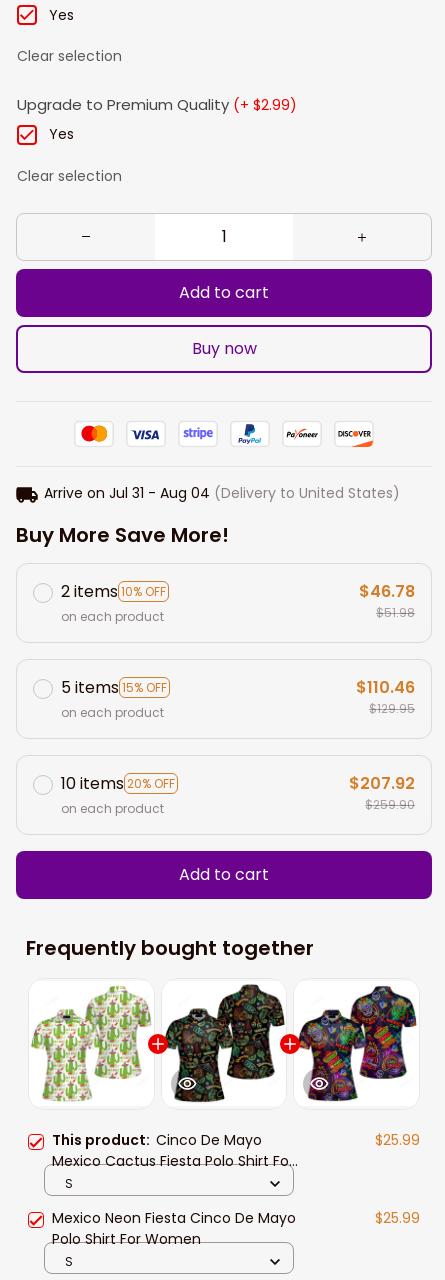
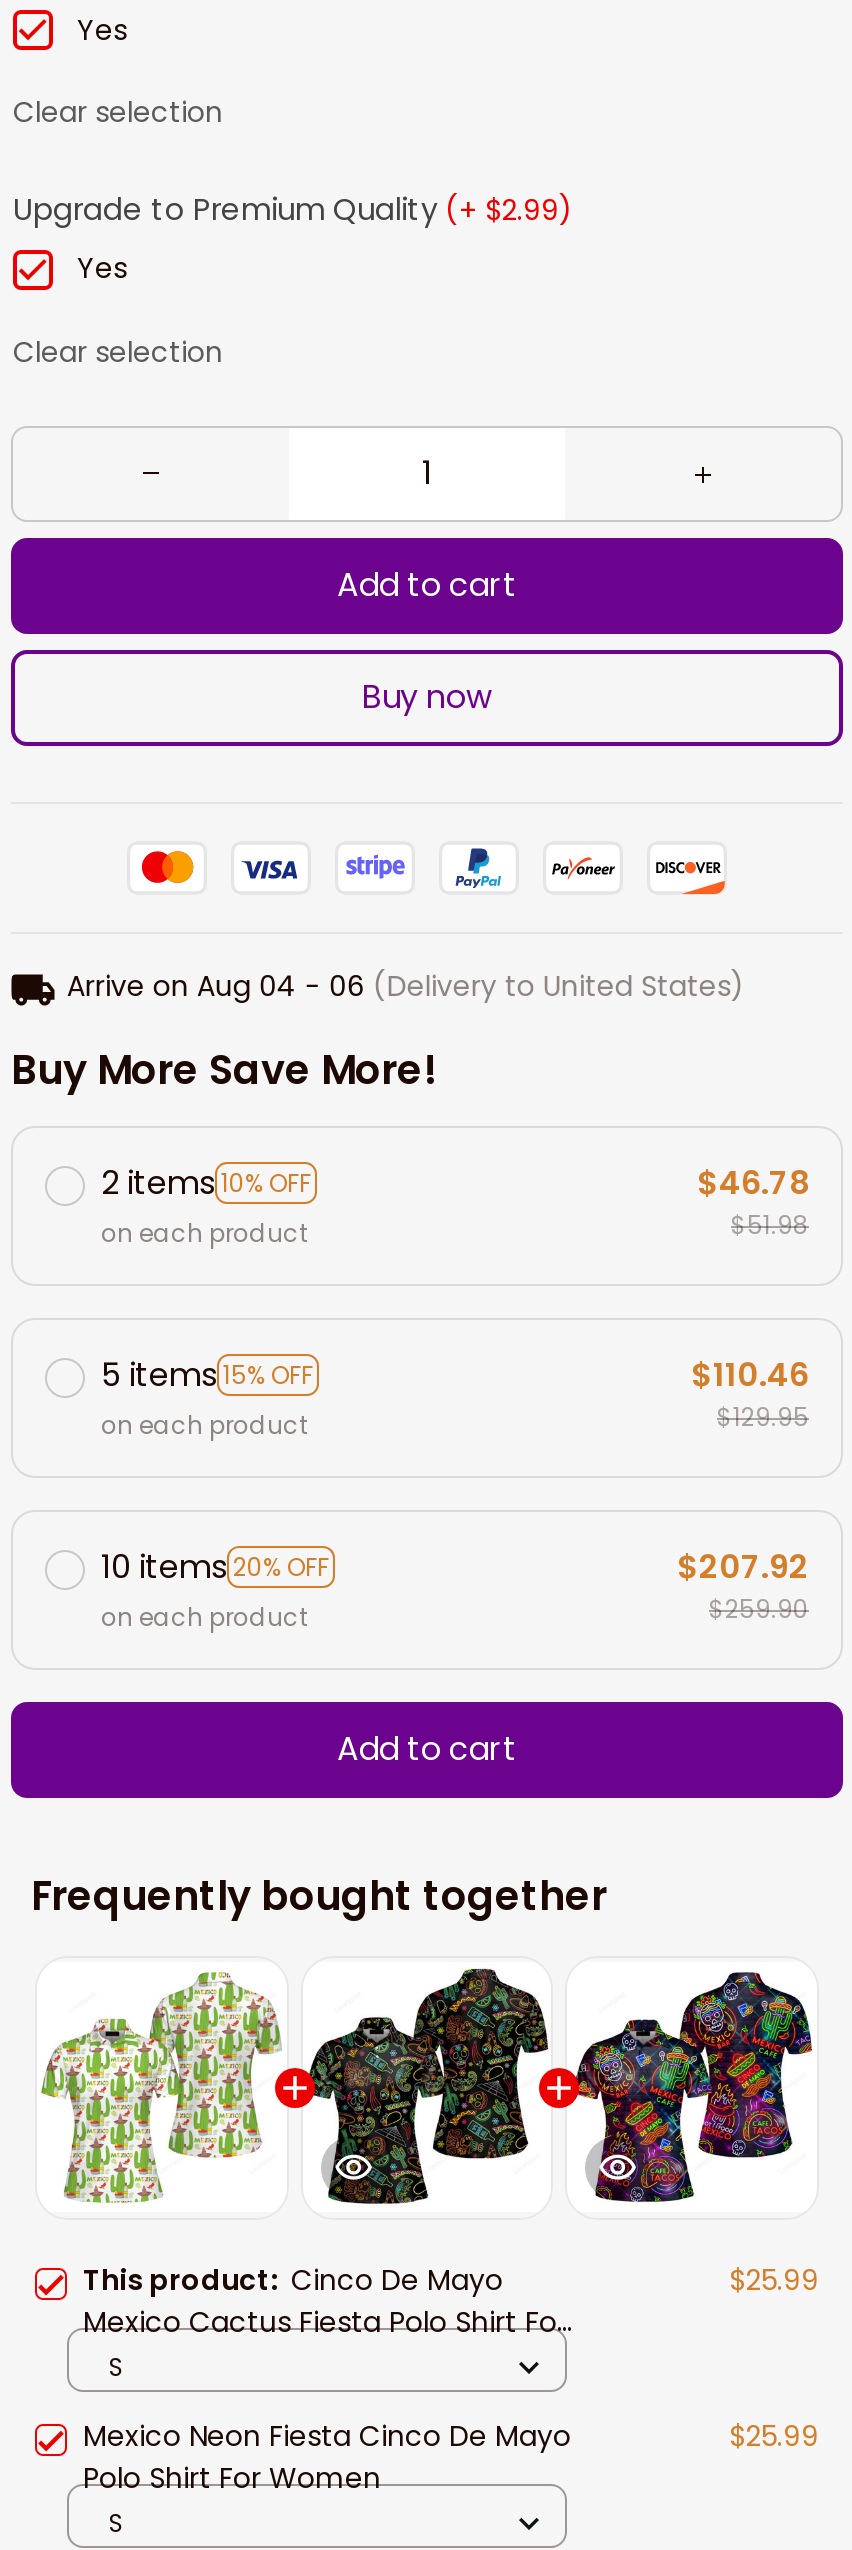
[44,482,400,502] Arrive on Jul 31 - Aug 04 (Delivery to United States) -> [67,965,745,1005] Arrive on Aug 04 - 06 (Delivery to United States)

